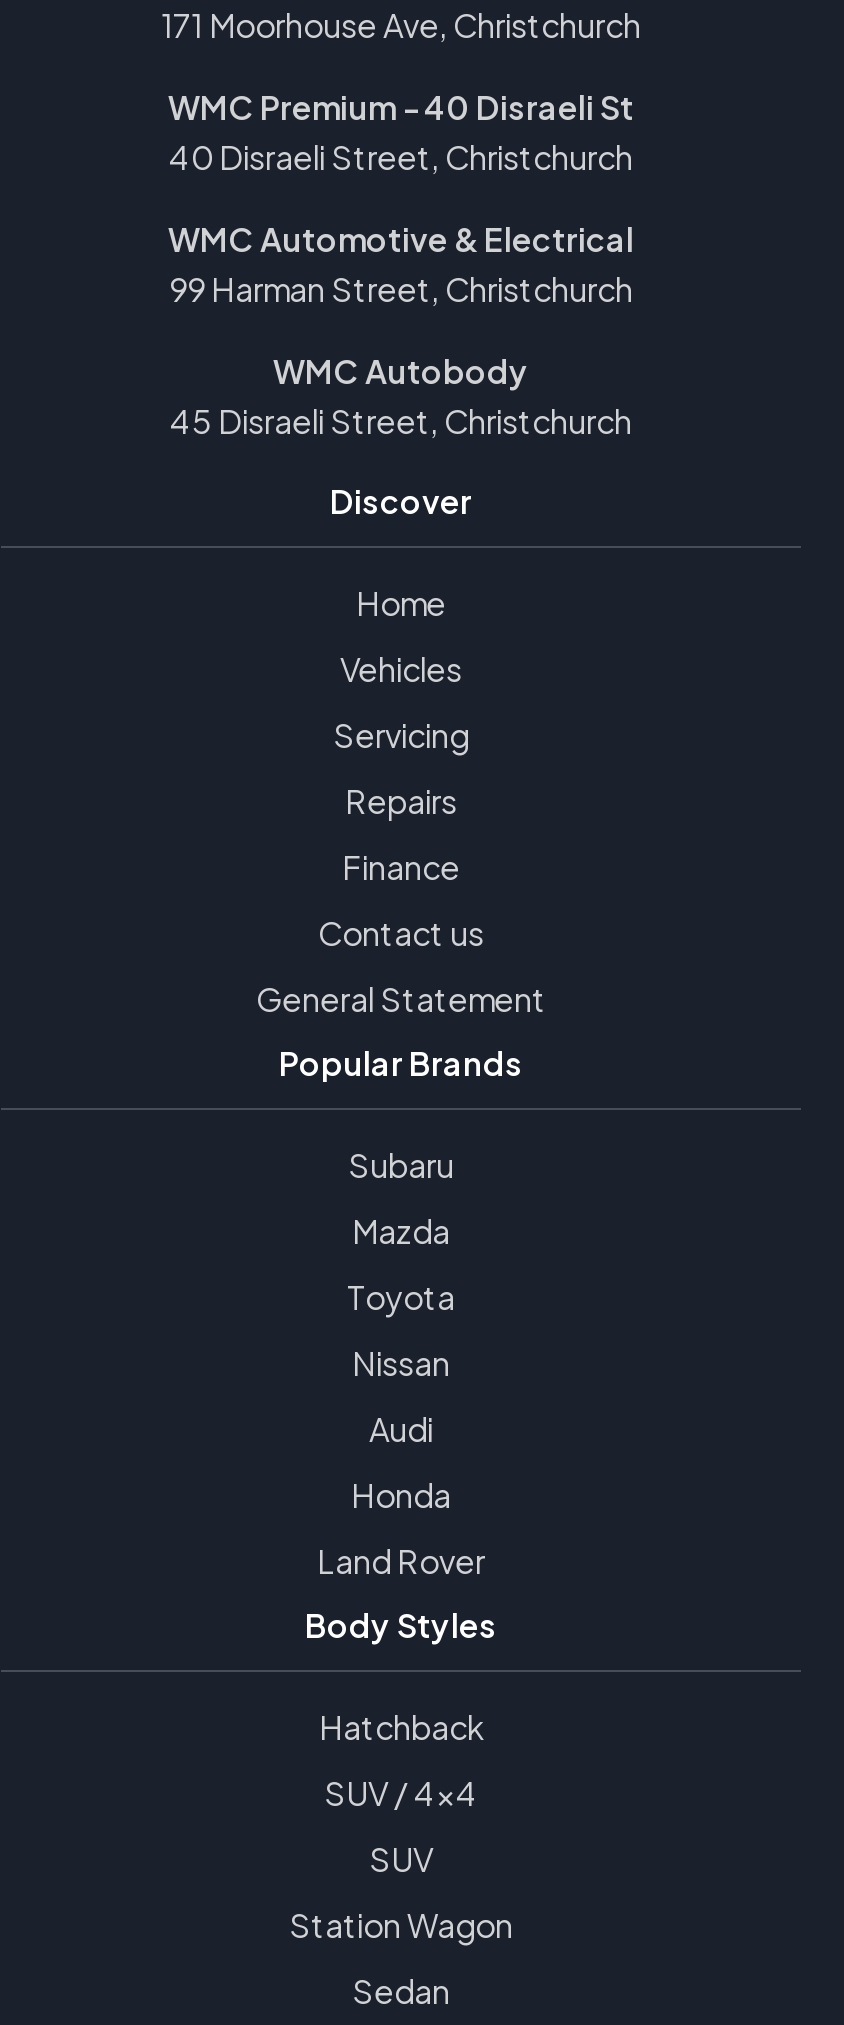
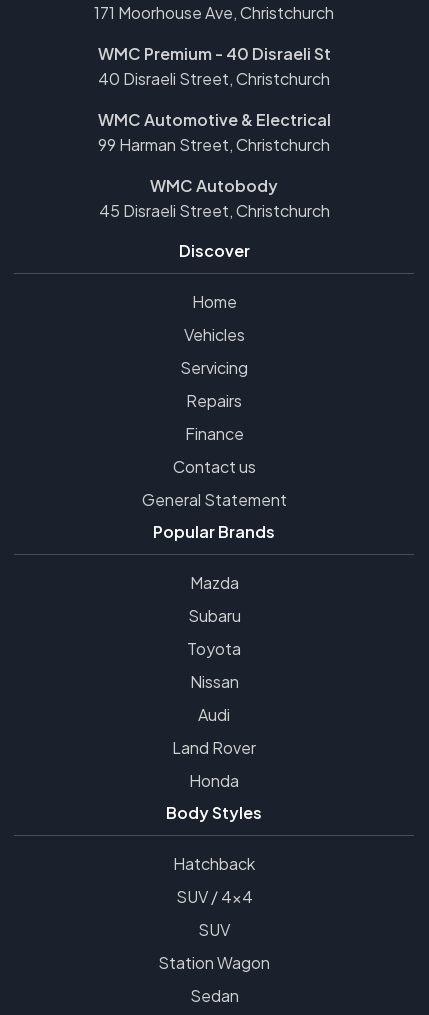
moved [348,1144,454,1186] -> [187,605,240,626]: Subaru
moved [352,1210,450,1252] -> [189,572,238,593]: Mazda
moved [351,1474,451,1516] -> [189,770,239,791]: Honda
moved [317,1540,485,1582] -> [172,737,256,758]: Land Rover

